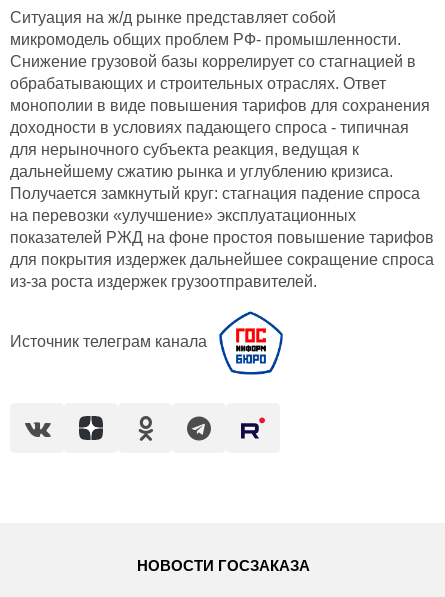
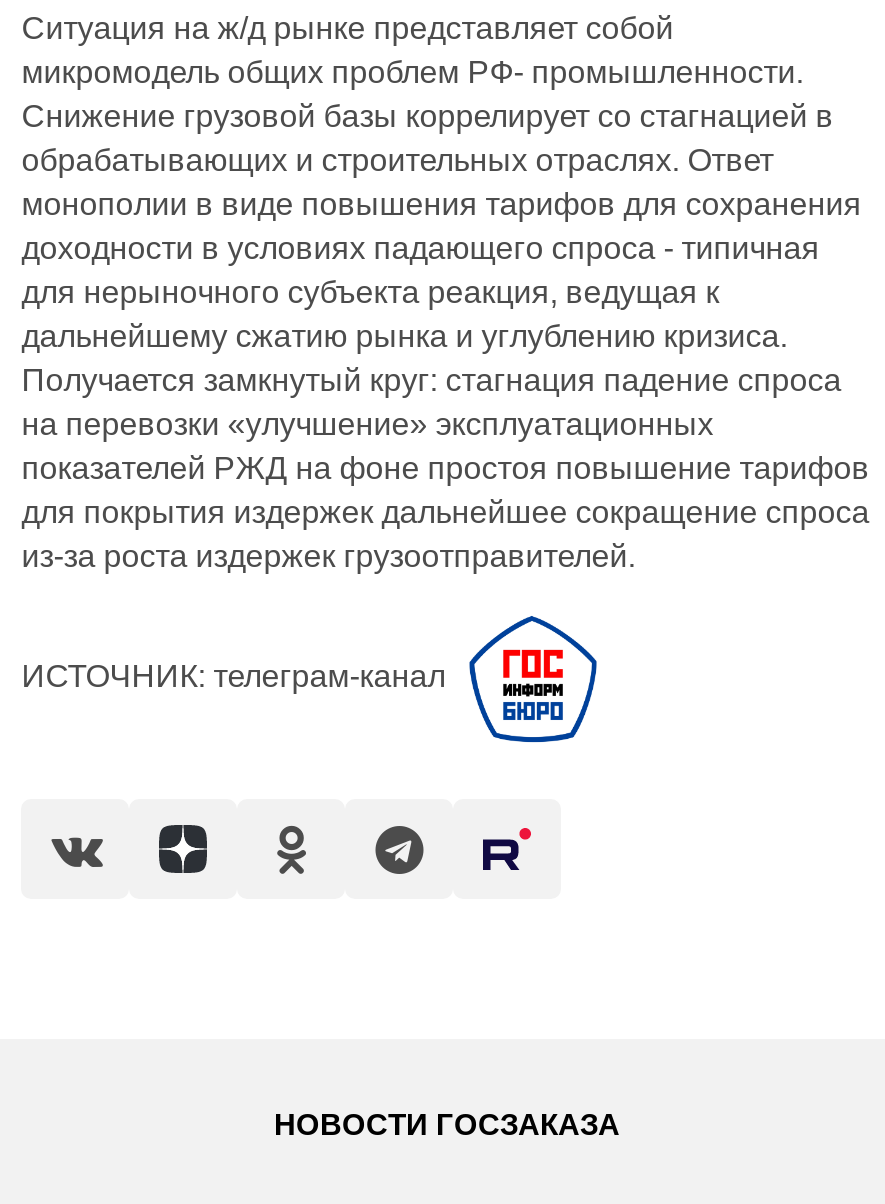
[10,310,298,376] [image] | Источник телеграм канала -> [21,613,599,745] [image] | ИСТОЧНИК: телеграм-канал

